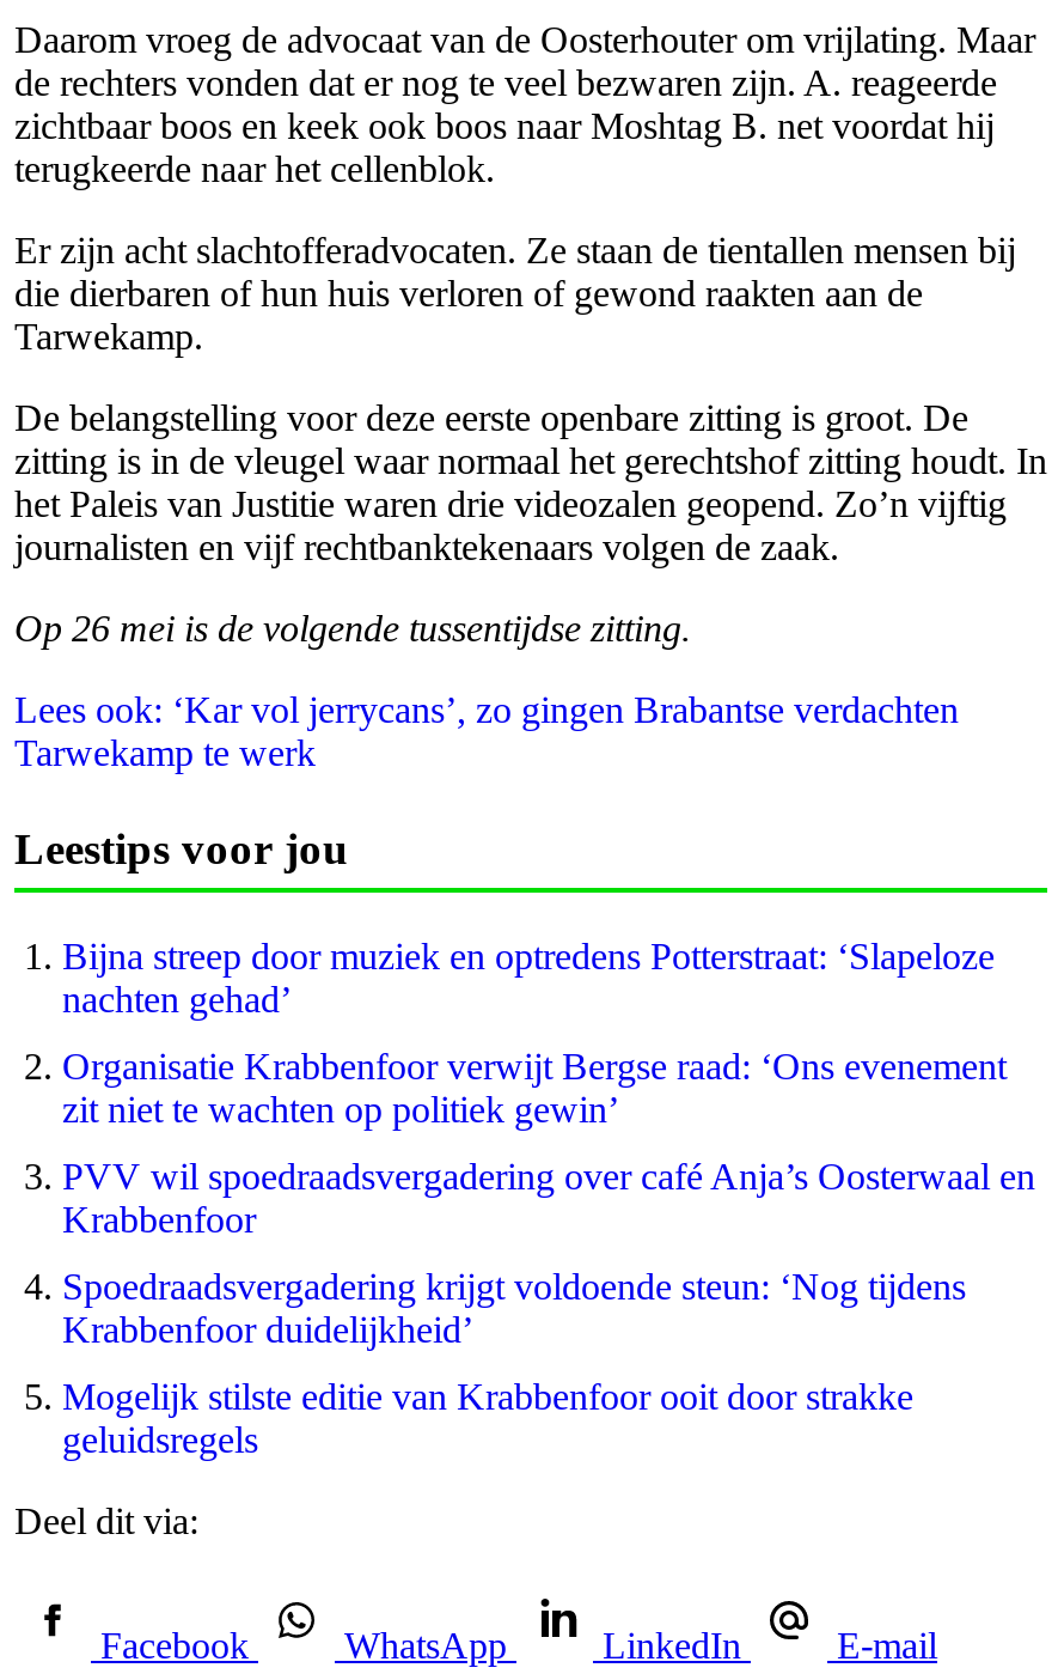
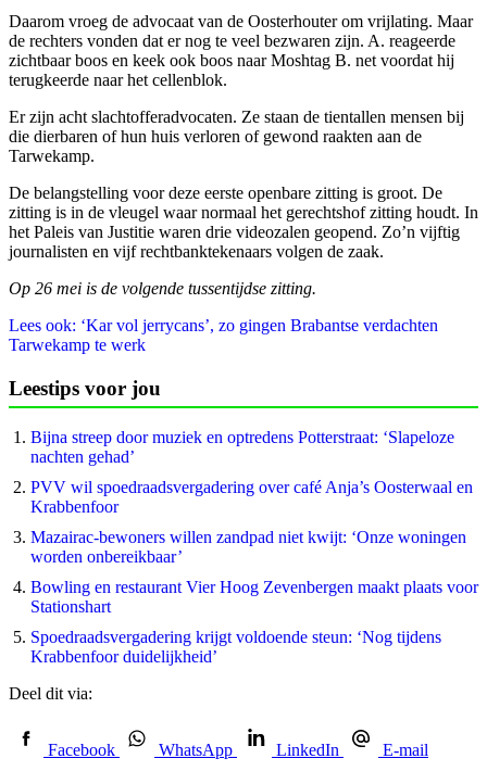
[62,1047,1007,1131] Organisatie Krabbenfoor verwijt Bergse raad: ‘Ons evenement | zit niet te wachten op politiek gewin’ -> none
moved [62,1157,1035,1241] -> [30,478,473,516]: PVV wil spoedraadsvergadering over café Anja’s Oosterwaal en | Krabbenfoor
none -> [30,528,478,616] Mazairac-bewoners willen zandpad niet kwijt: ‘Onze woningen | worden onbereikbaar’ | Bowling en restaurant Vier Hoog Zevenbergen maakt plaats voor | Stationshart
moved [62,1267,966,1351] -> [30,628,441,666]: Spoedraadsvergadering krijgt voldoende steun: ‘Nog tijdens | Krabbenfoor duidelijkheid’
[62,1377,913,1461] Mogelijk stilste editie van Krabbenfoor ooit door strakke | geluidsregels -> none

